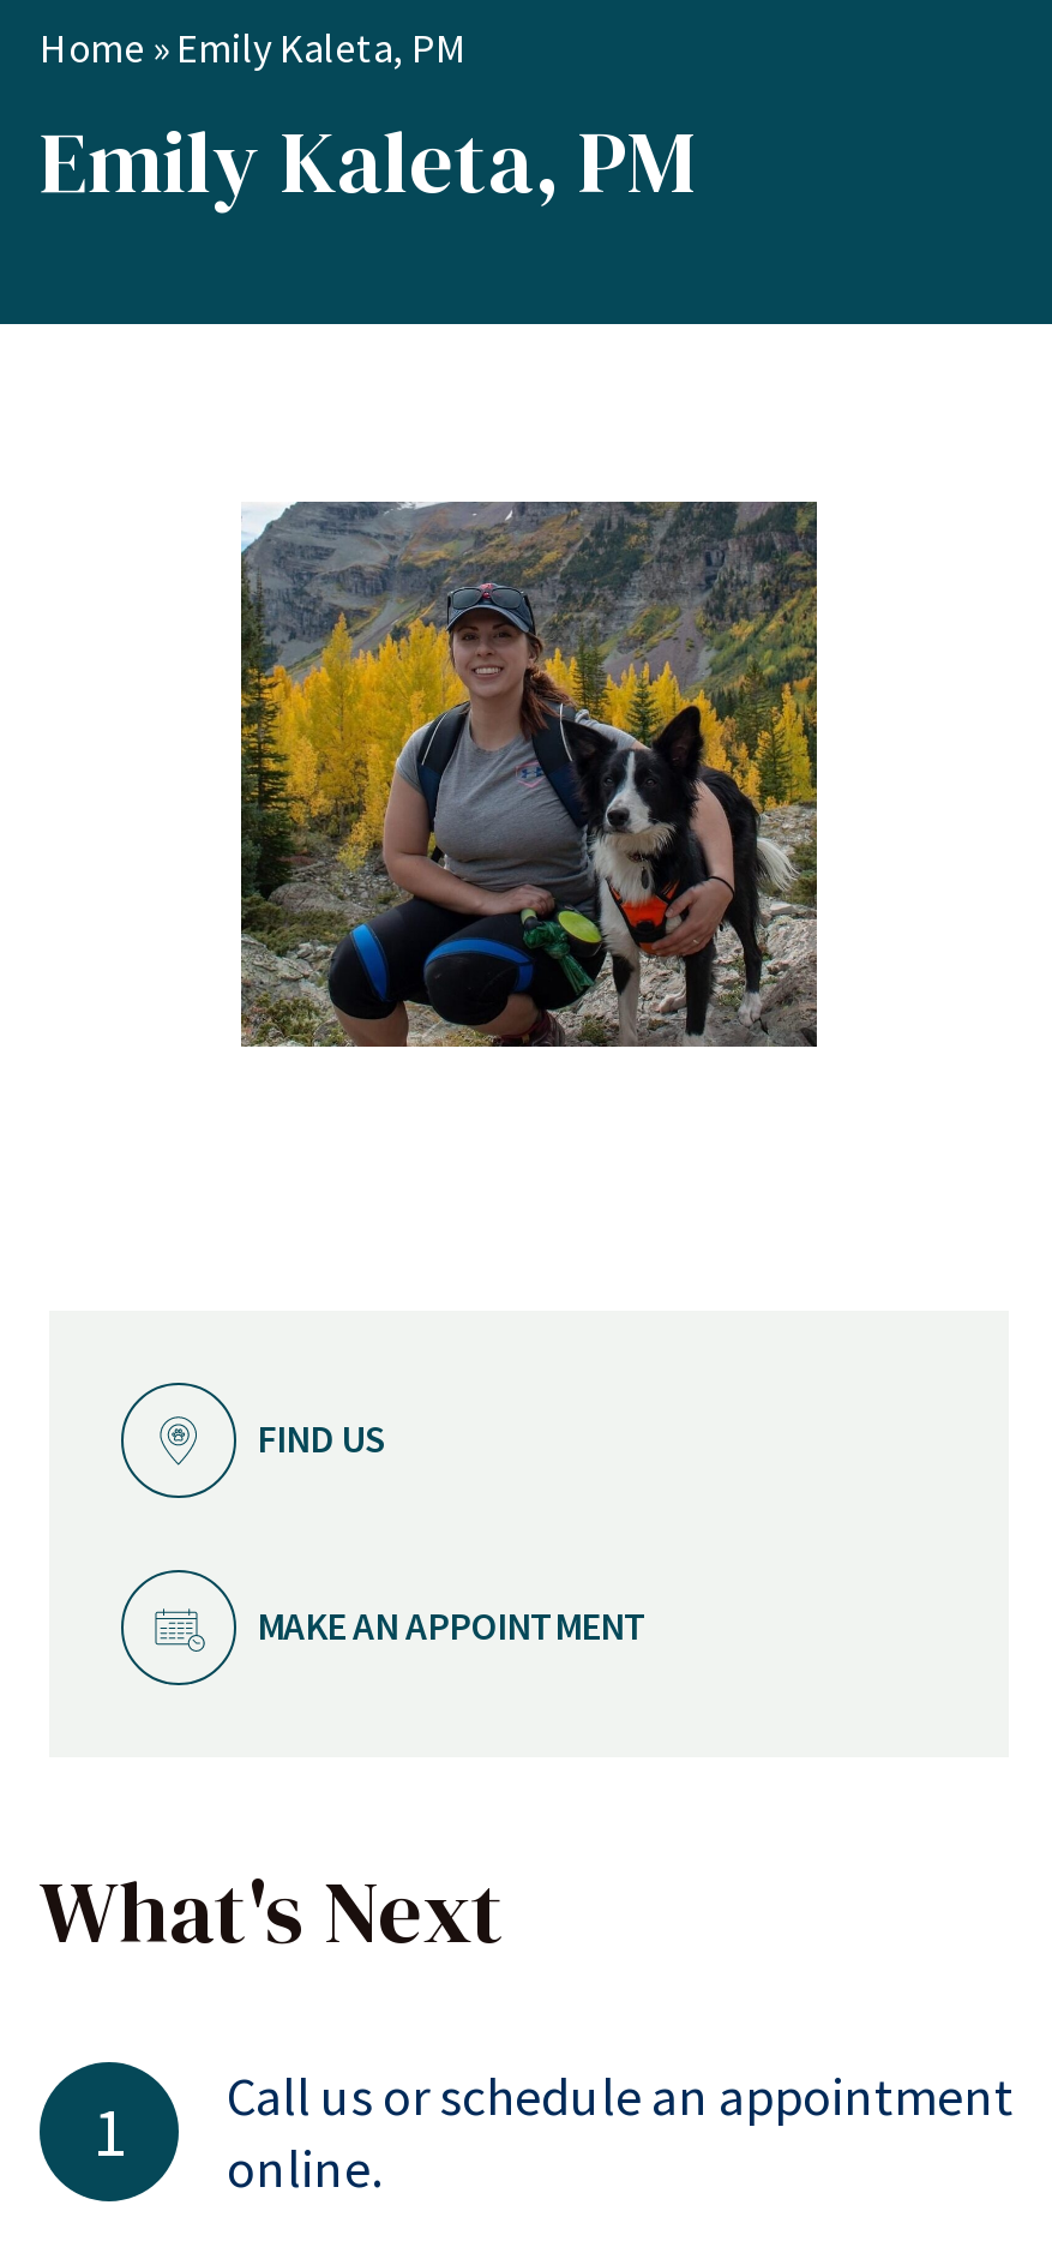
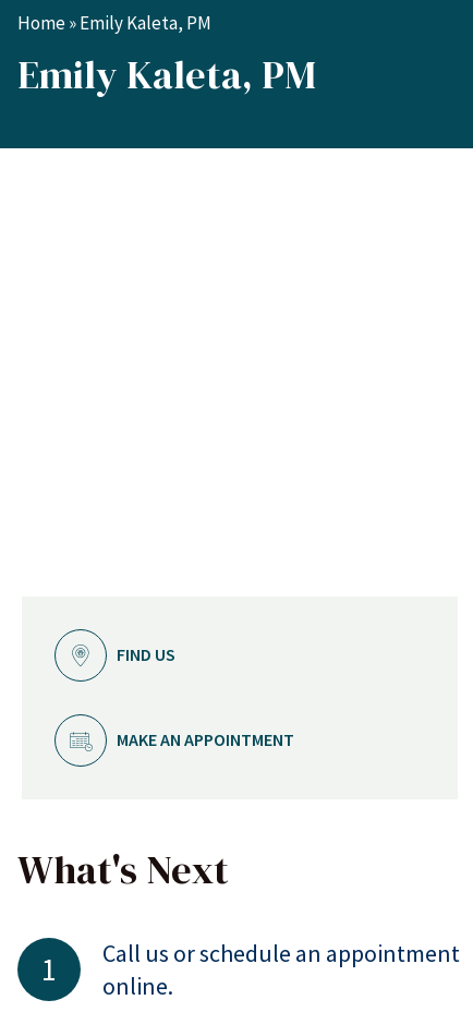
[239,499,819,1049] [image] -> none

